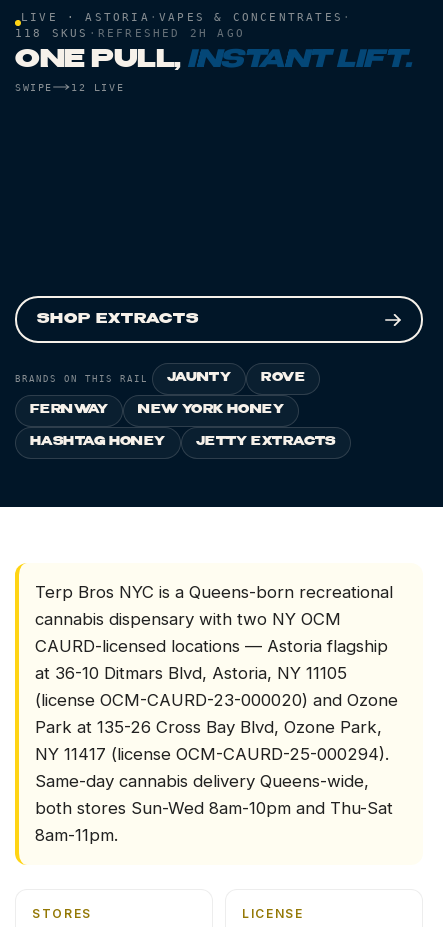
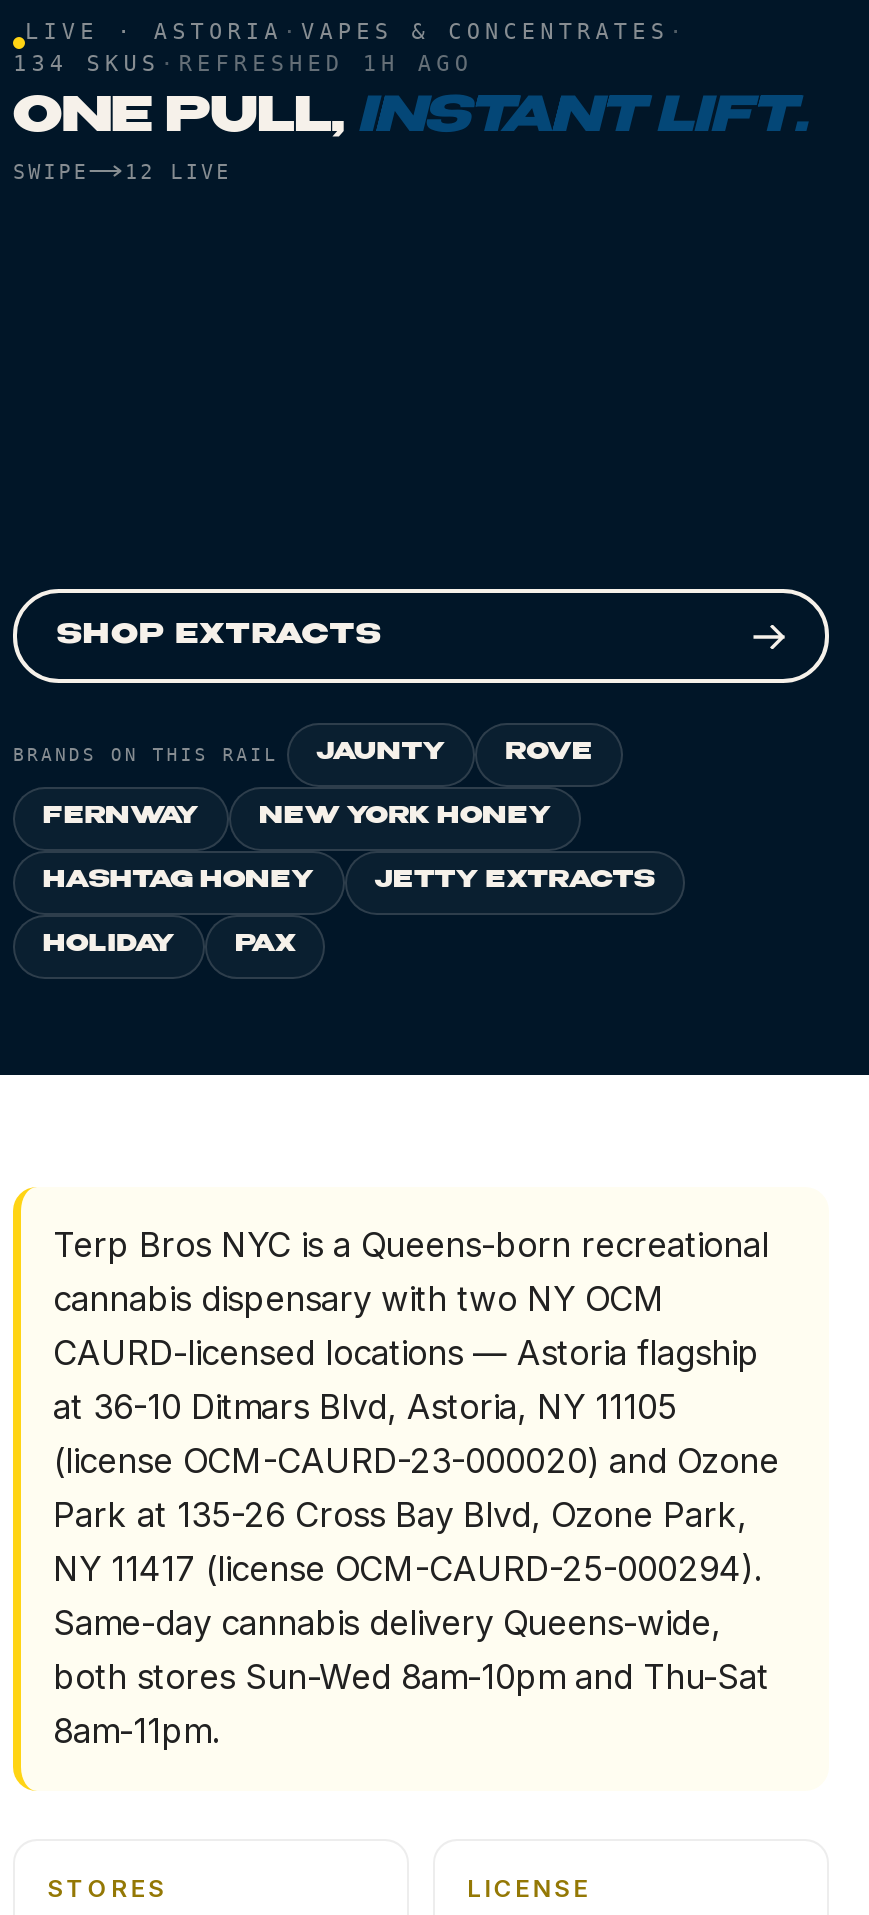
[15,26,245,39] 118 SKUS · REFRESHED 2H AGO -> [13,50,473,76] 134 SKUS · REFRESHED 1H AGO
none -> [43,935,296,957] HOLIDAY | PAX

